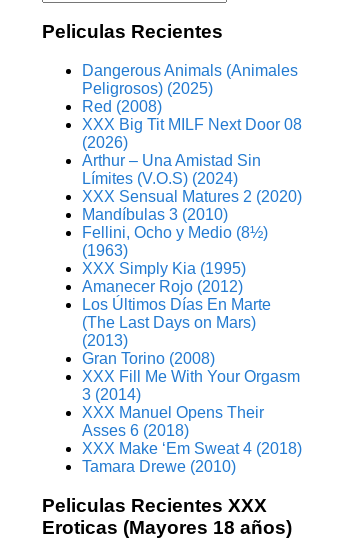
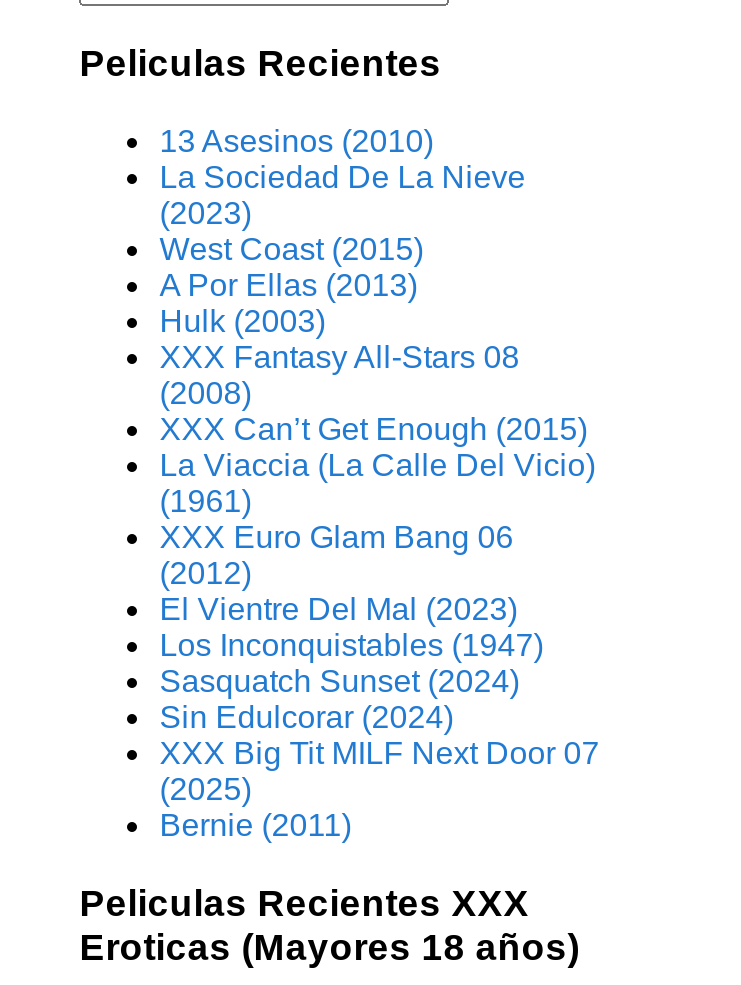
[82,62,302,475] Dangerous Animals (Animales | Peligrosos) (2025) | Red (2008) | XXX Big Tit MILF Next Door 08 | (2026) | Arthur – Una Amistad Sin | Límites (V.O.S) (2024) | XXX Sensual Matures 2 (2020) | Mandíbulas 3 (2010) | Fellini, Ocho y Medio (8½) | (1963) | XXX Simply Kia (1995) | Amanecer Rojo (2012) | Los Últimos Días En Marte | (The Last Days on Mars) | (2013) | Gran Torino (2008) | XXX Fill Me With Your Orgasm | 3 (2014) | XXX Manuel Opens Their | Asses 6 (2018) | XXX Make ‘Em Sweat 4 (2018) | Tamara Drewe (2010) -> [159,124,599,842] 13 Asesinos (2010) | La Sociedad De La Nieve | (2023) | West Coast (2015) | A Por Ellas (2013) | Hulk (2003) | XXX Fantasy All-Stars 08 | (2008) | XXX Can’t Get Enough (2015) | La Viaccia (La Calle Del Vicio) | (1961) | XXX Euro Glam Bang 06 | (2012) | El Vientre Del Mal (2023) | Los Inconquistables (1947) | Sasquatch Sunset (2024) | Sin Edulcorar (2024) | XXX Big Tit MILF Next Door 07 | (2025) | Bernie (2011)

